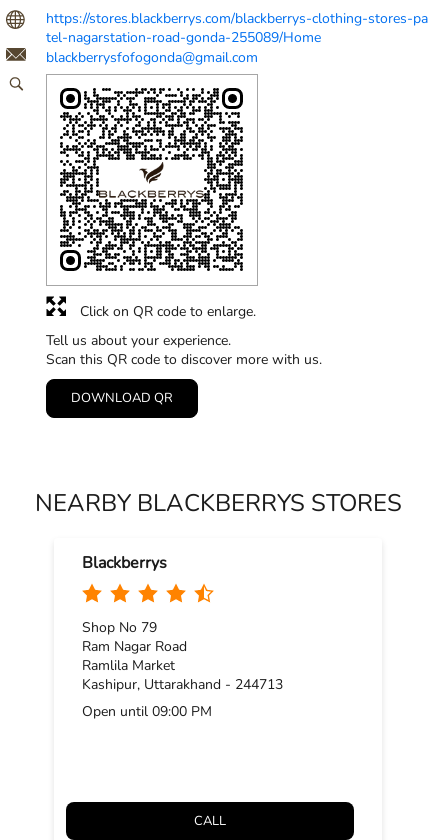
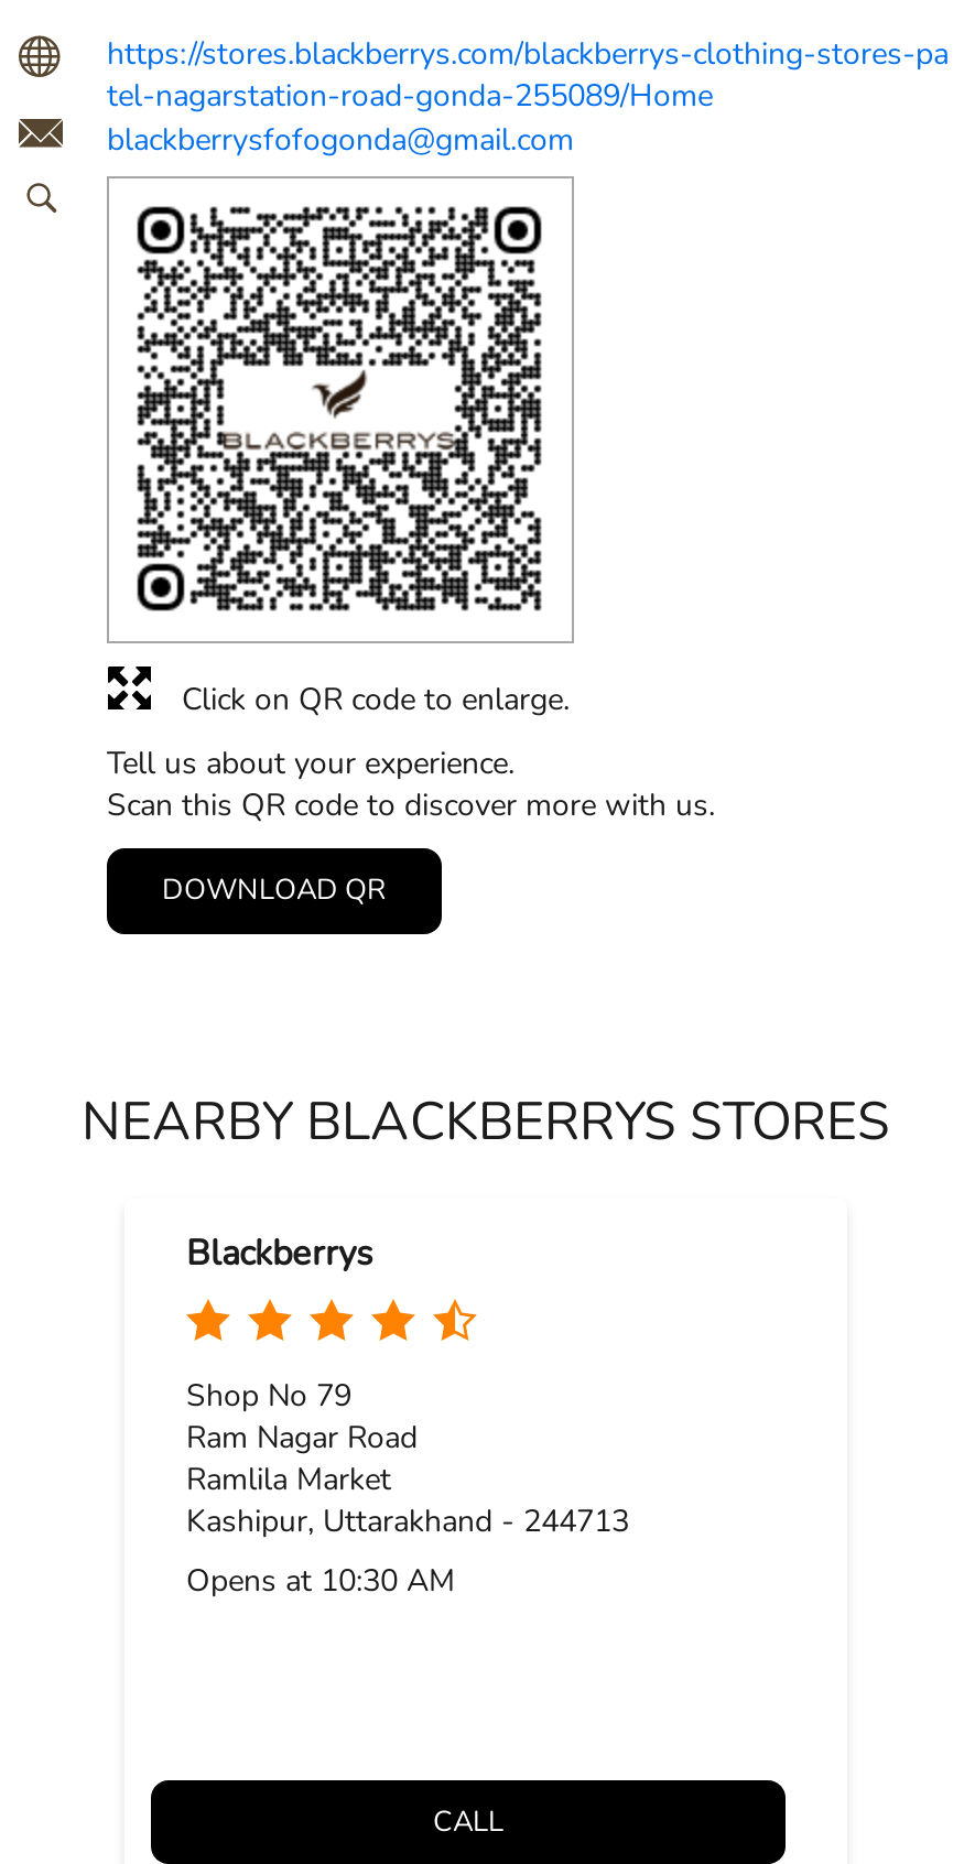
[82,702,212,721] Open until 09:00 PM -> [186,1559,455,1601] Opens at 10:30 AM

